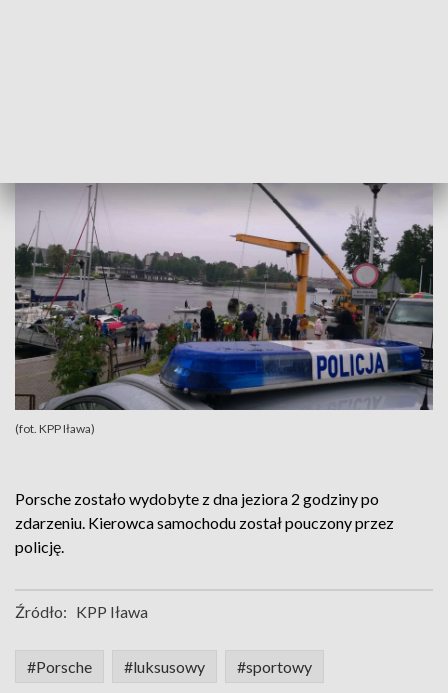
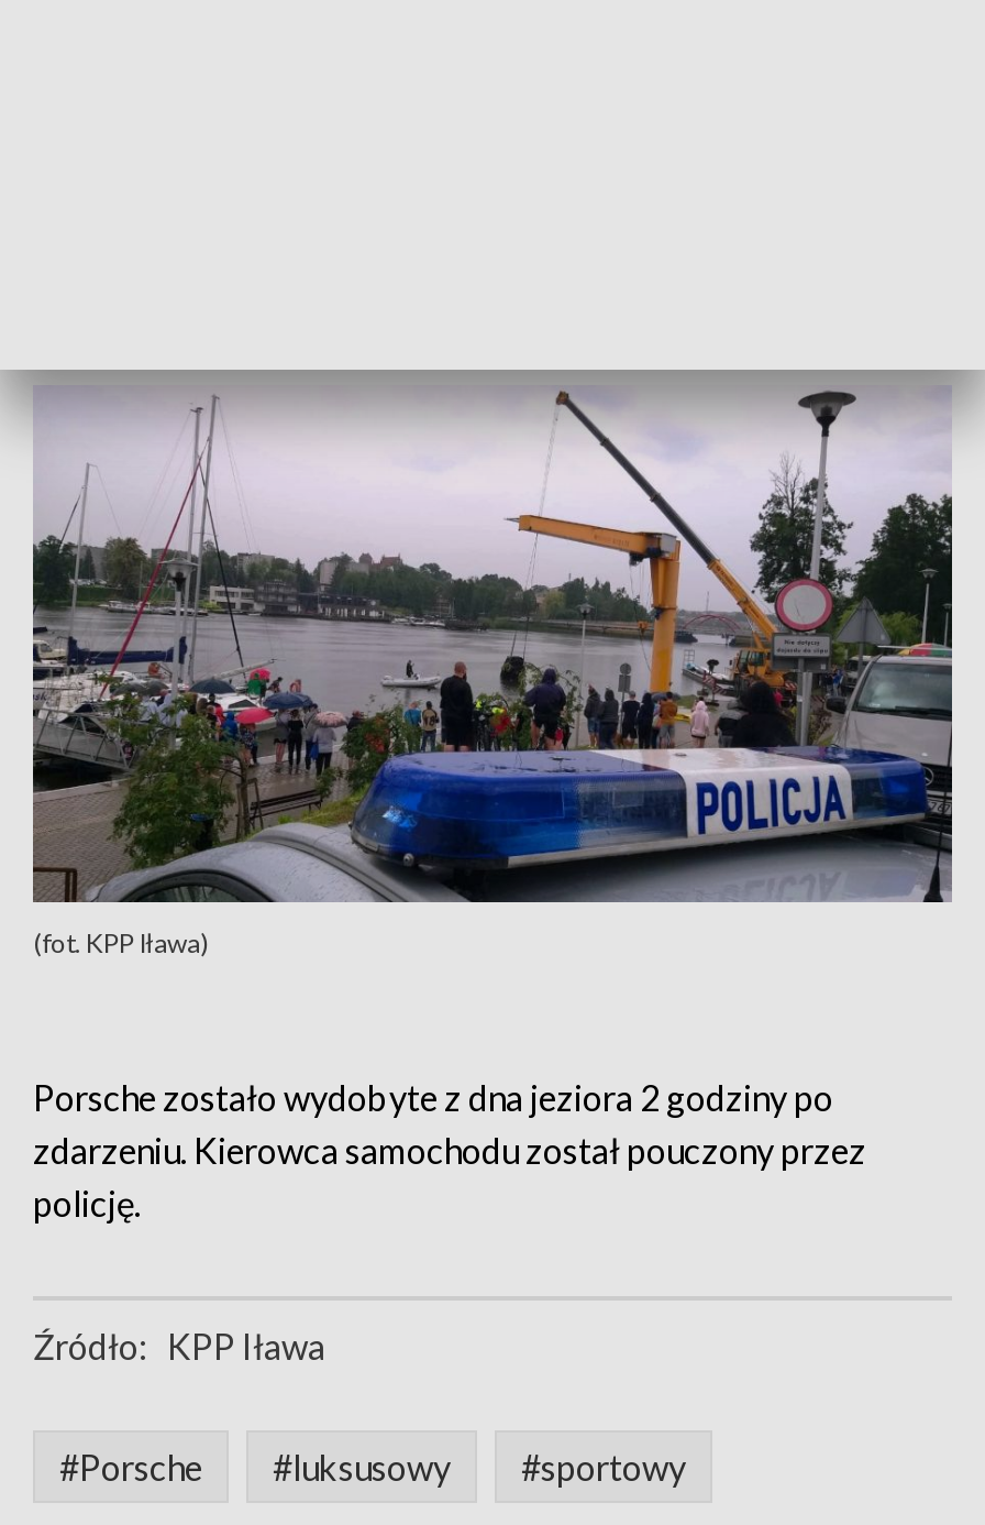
[3,169,445,208] [image] -> [7,370,978,458] [image]

